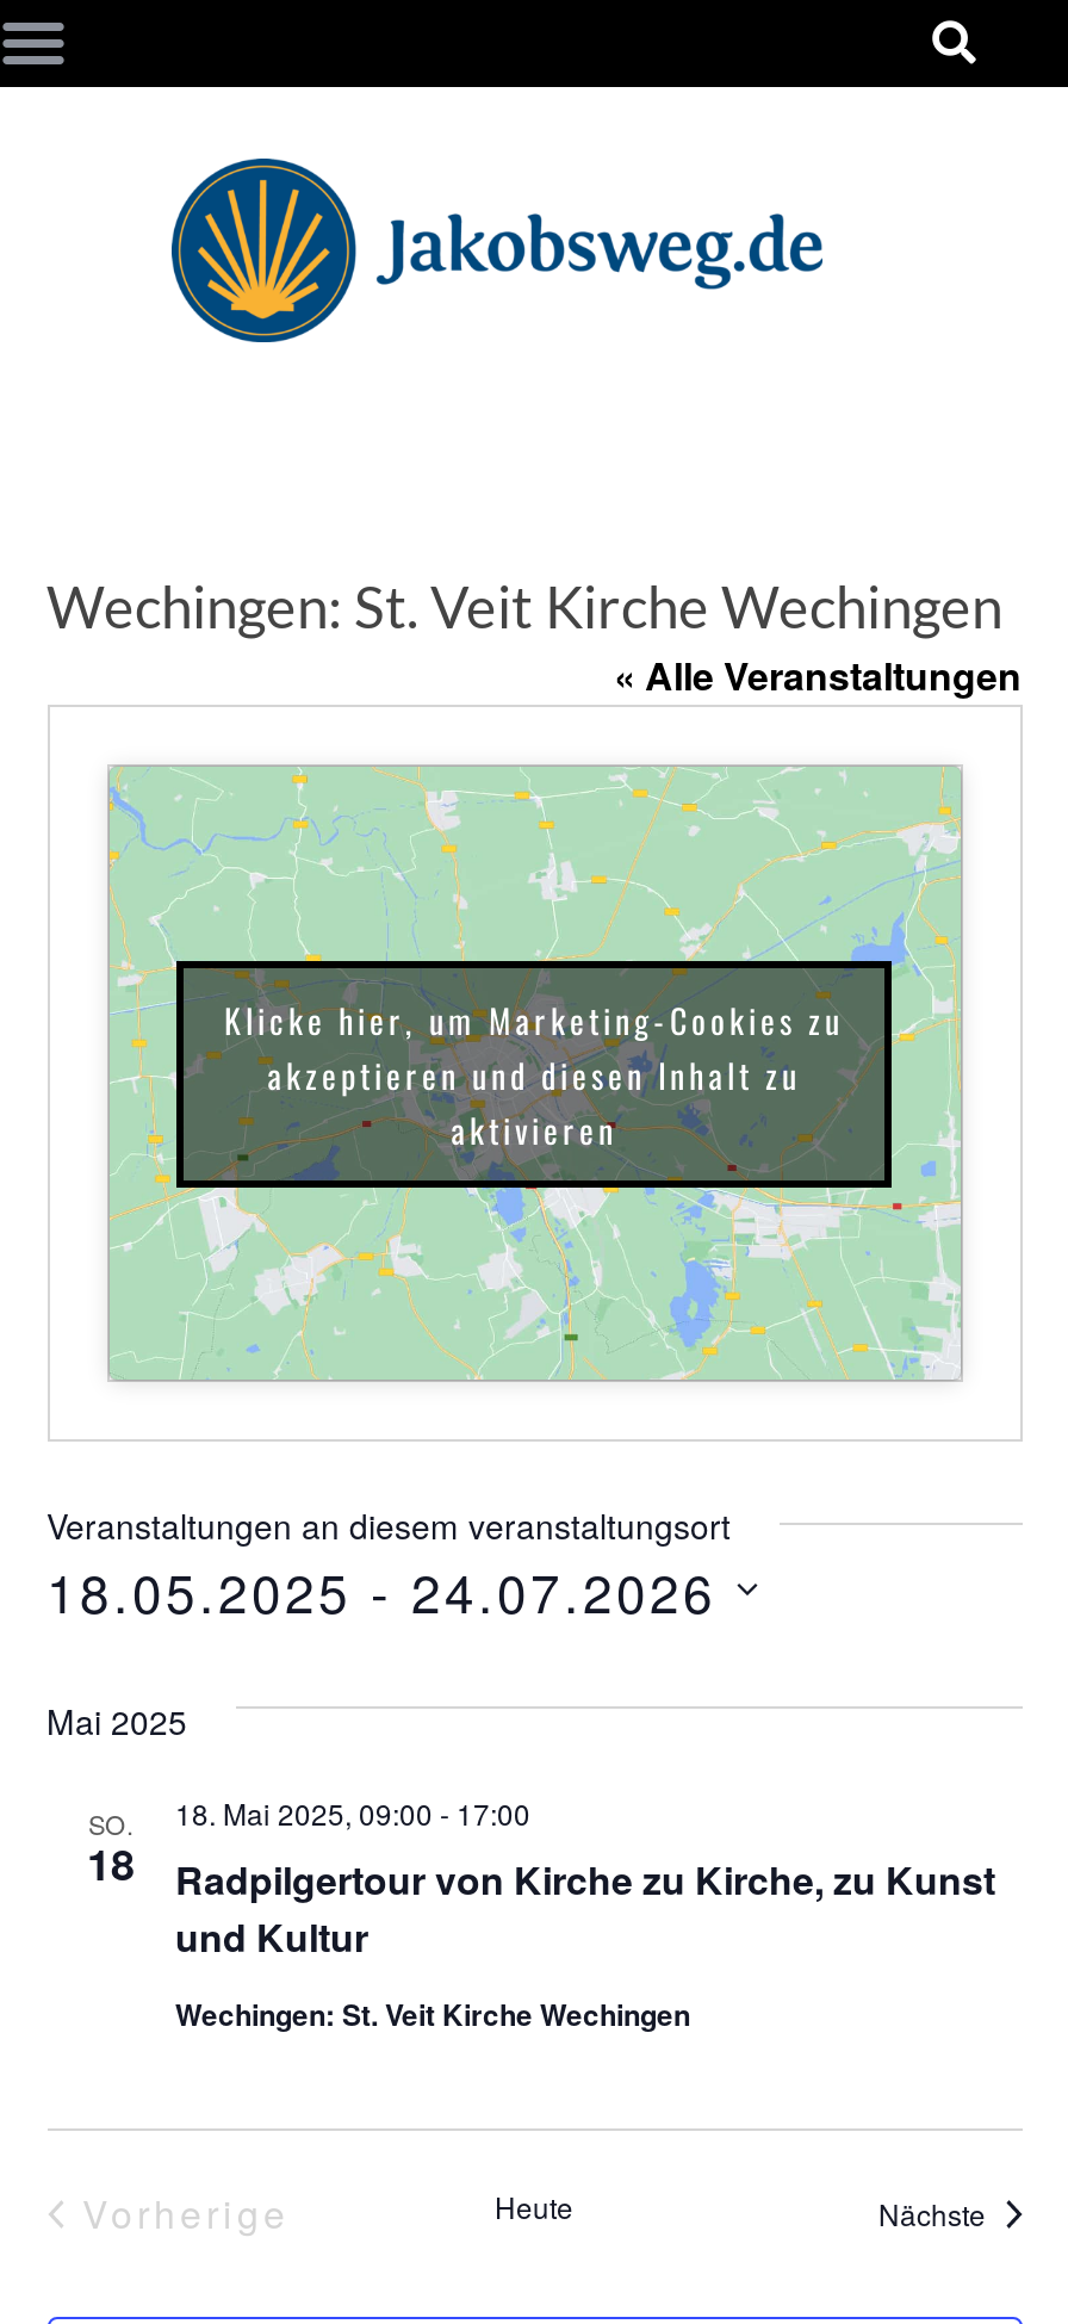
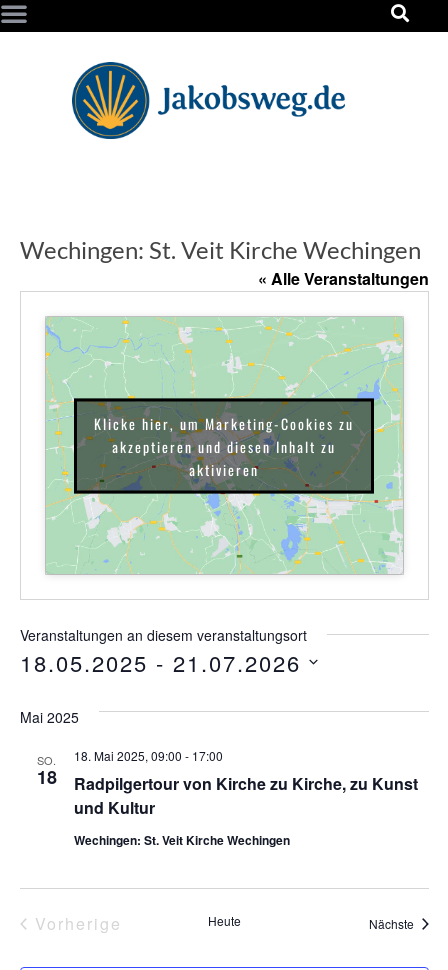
[46,1554,716,1628] 18.05.2025 - 24.07.2026 -> [19,647,300,678] 18.05.2025 - 21.07.2026

